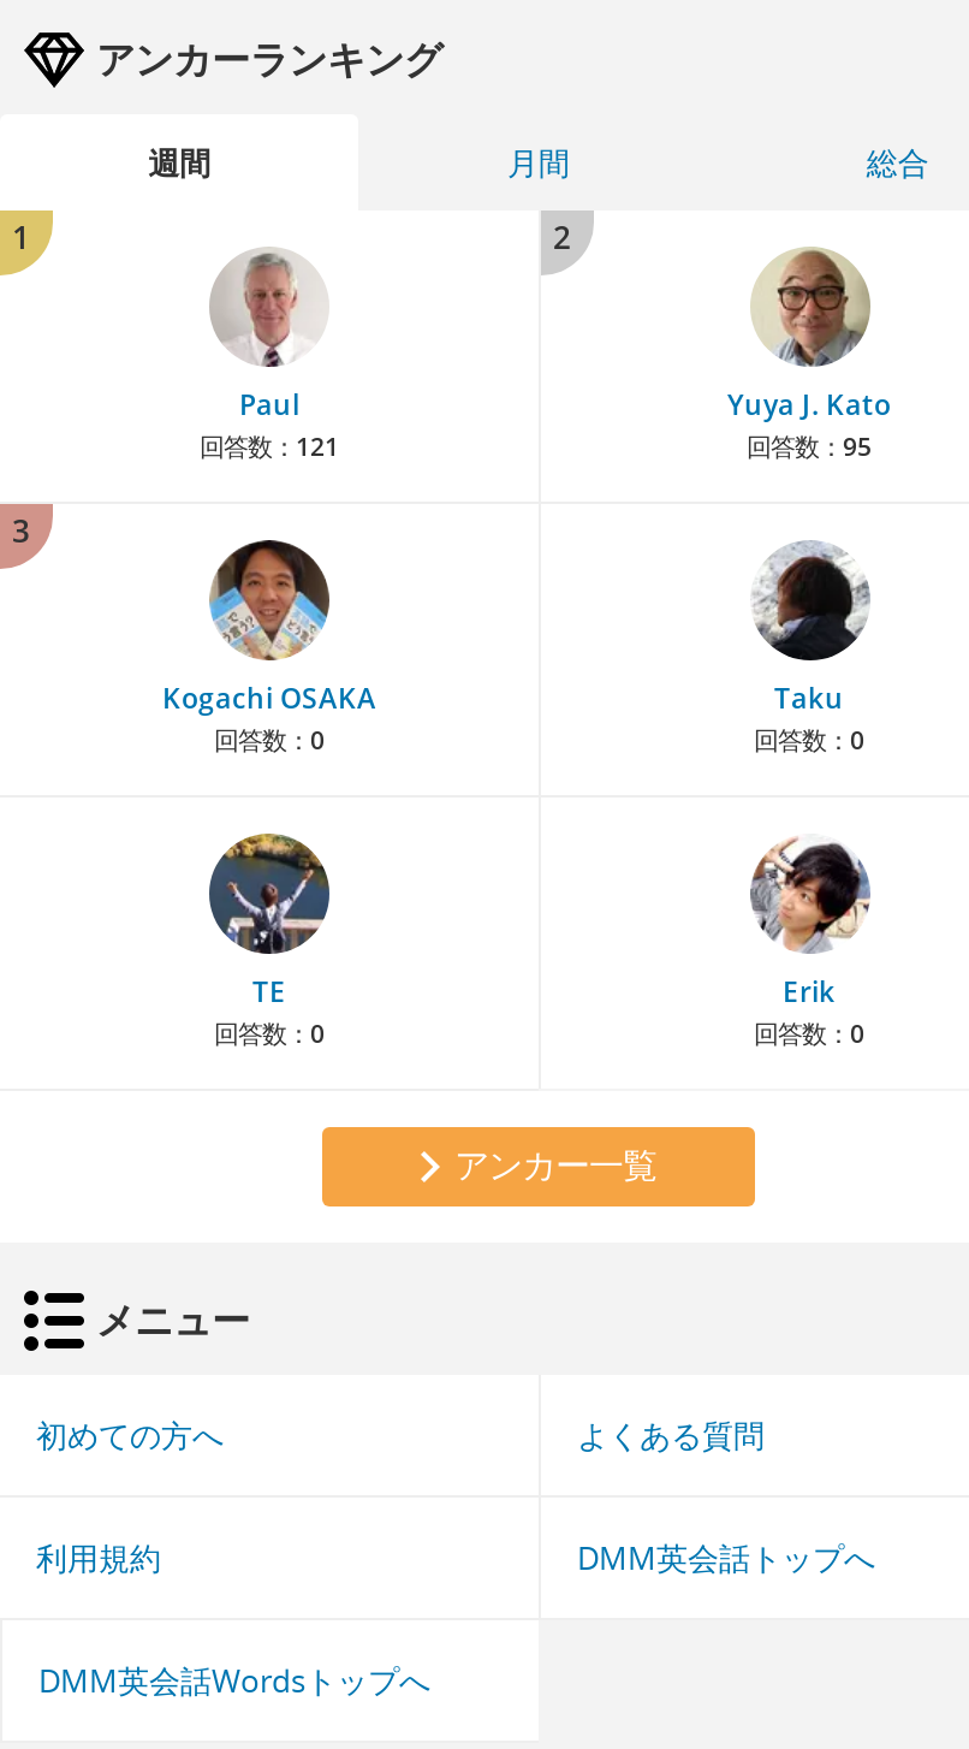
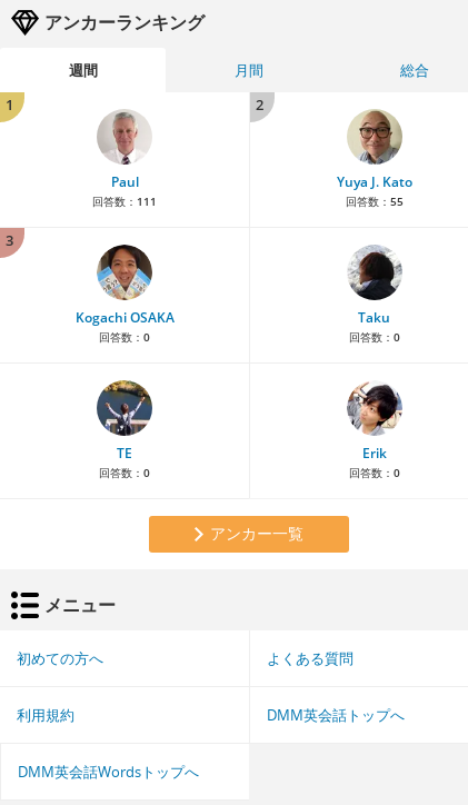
[200,430,339,464] 回答数：121 -> [92,194,157,209] 回答数：111
[747,430,872,464] 回答数：95 -> [345,194,403,209] 回答数：55

